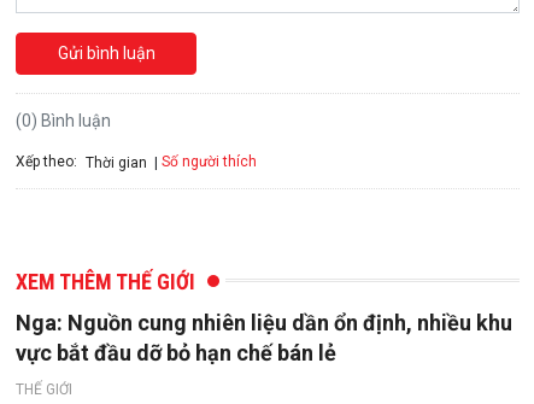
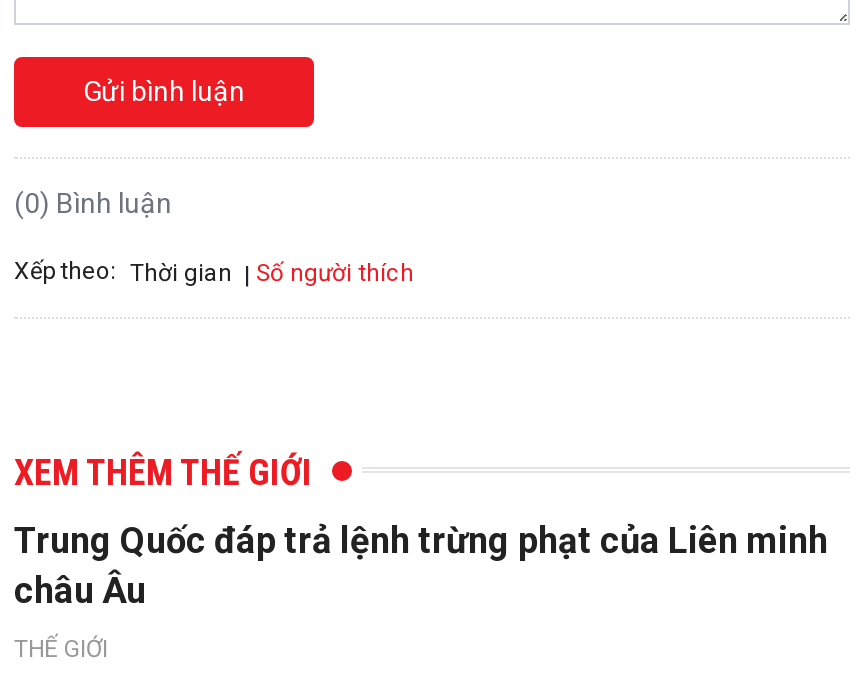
[16,311,512,366] Nga: Nguồn cung nhiên liệu dần ổn định, nhiều khu | vực bắt đầu dỡ bỏ hạn chế bán lẻ -> [14,519,828,611] Trung Quốc đáp trả lệnh trừng phạt của Liên minh | châu Âu

